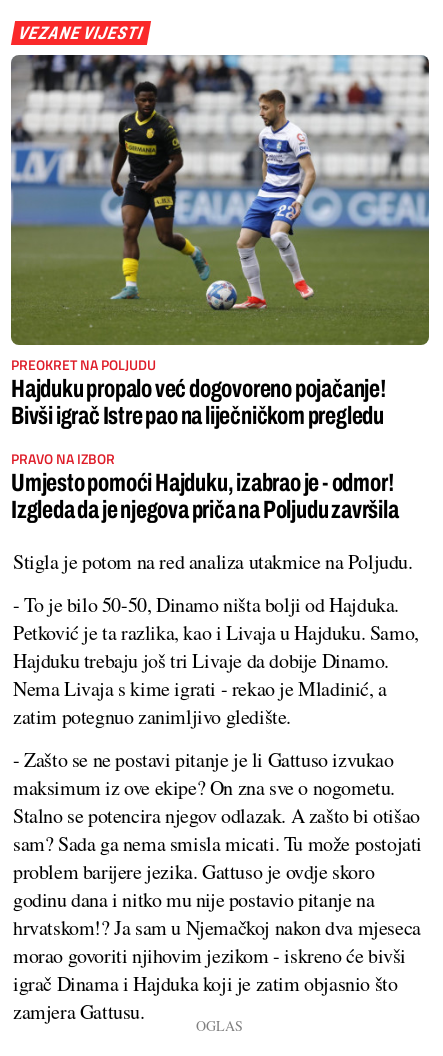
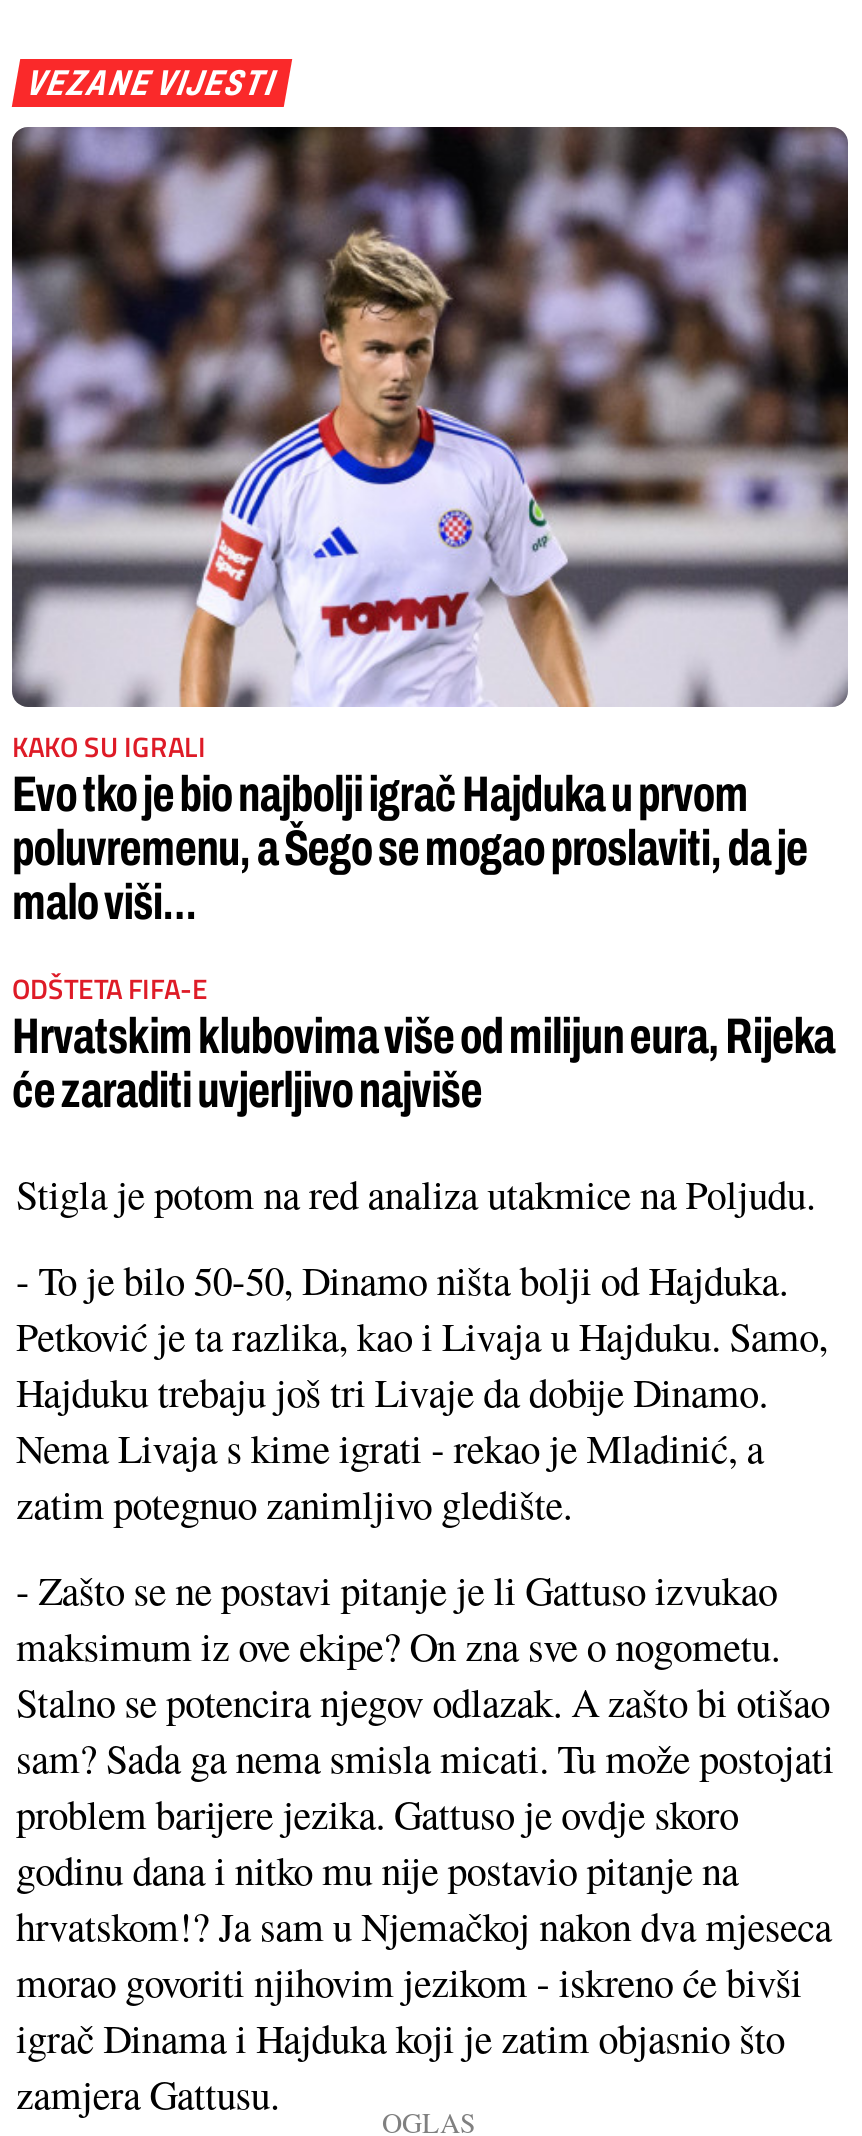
[11,54,430,429] [image] | PREOKRET NA POLJUDU | Hajduku propalo već dogovoreno pojačanje! | Bivši igrač Istre pao na liječničkom pregledu -> [12,125,850,929] [image] | KAKO SU IGRALI | Evo tko je bio najbolji igrač Hajduka u prvom | poluvremenu, a Šego se mogao proslaviti, da je | malo viši...
[11,448,399,523] PRAVO NA IZBOR | Umjesto pomoći Hajduku, izabrao je - odmor! | Izgleda da je njegova priča na Poljudu završila -> [12,967,835,1117] ODŠTETA FIFA-E | Hrvatskim klubovima više od milijun eura, Rijeka | će zaraditi uvjerljivo najviše

